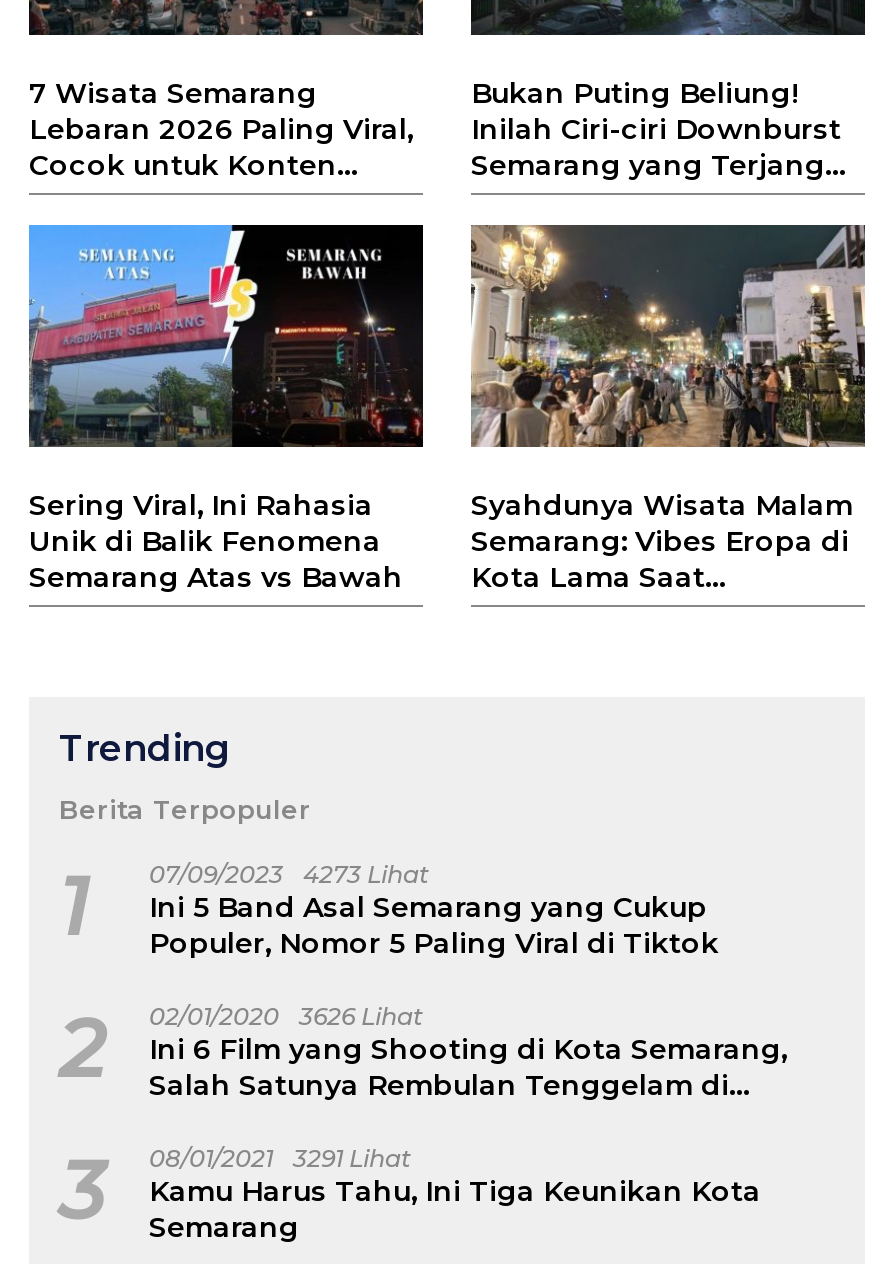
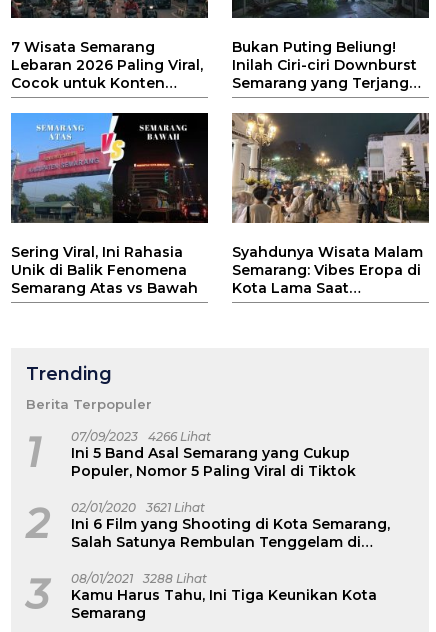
[59,857,719,961] 1 07/09/2023 Ini 5 Band Asal Semarang yang Cukup Populer, Nomor 5 Paling Viral di Tiktok 4273 Lihat -> [26,428,356,480] 1 07/09/2023 Ini 5 Band Asal Semarang yang Cukup Populer, Nomor 5 Paling Viral di Tiktok 4266 Lihat
[59,999,787,1103] 2 02/01/2020 Ini 6 Film yang Shooting di Kota Semarang, Salah Satunya Rembulan Tenggelam di 3626 Lihat -> [26,499,390,551] 2 02/01/2020 Ini 6 Film yang Shooting di Kota Semarang, Salah Satunya Rembulan Tenggelam di 3621 Lihat
[59,1141,761,1245] 3 08/01/2021 Kamu Harus Tahu, Ini Tiga Keunikan Kota Semarang 3291 Lihat -> [26,570,377,622] 3 08/01/2021 Kamu Harus Tahu, Ini Tiga Keunikan Kota Semarang 3288 Lihat

